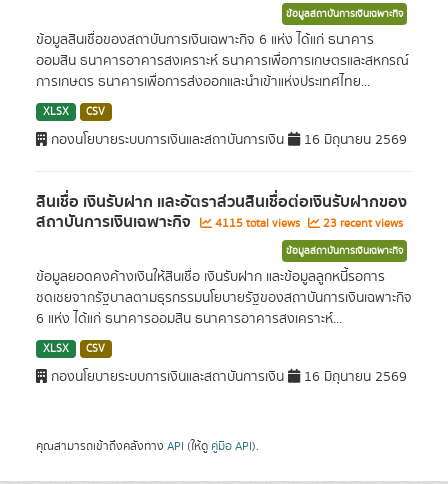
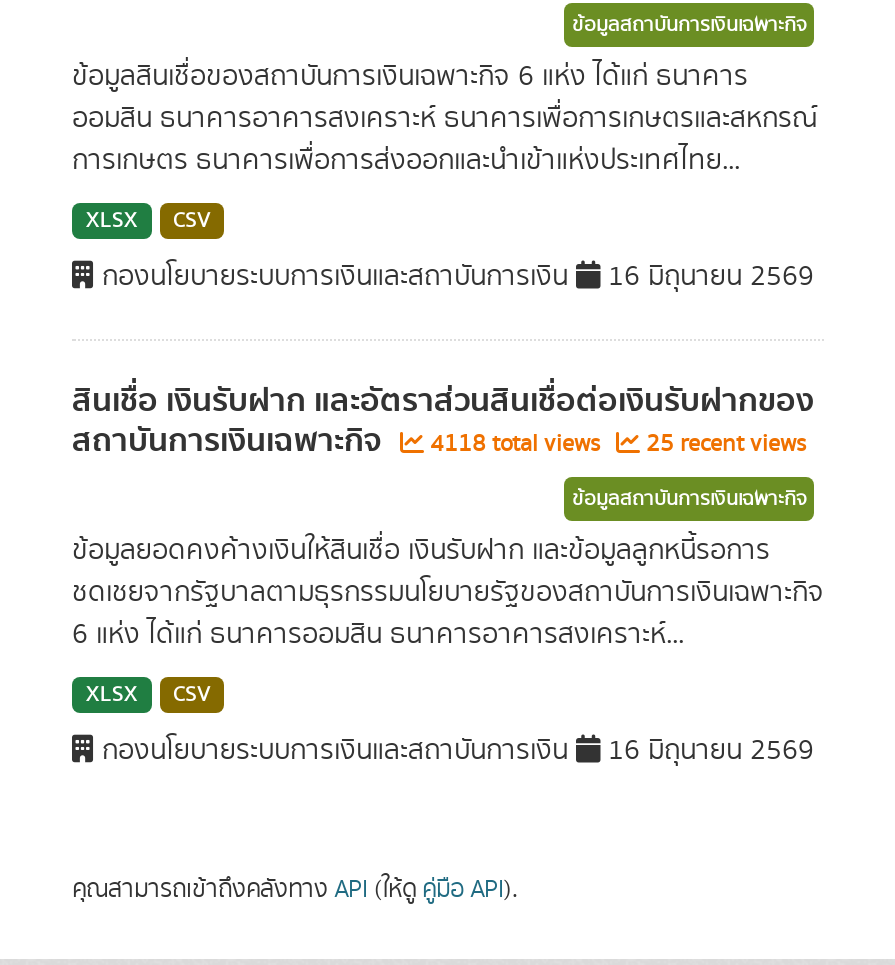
[212,215,303,232] 4115 total views -> [424,427,606,461] 4118 total views
[320,215,403,232] 23 recent views -> [640,427,806,461] 25 recent views

